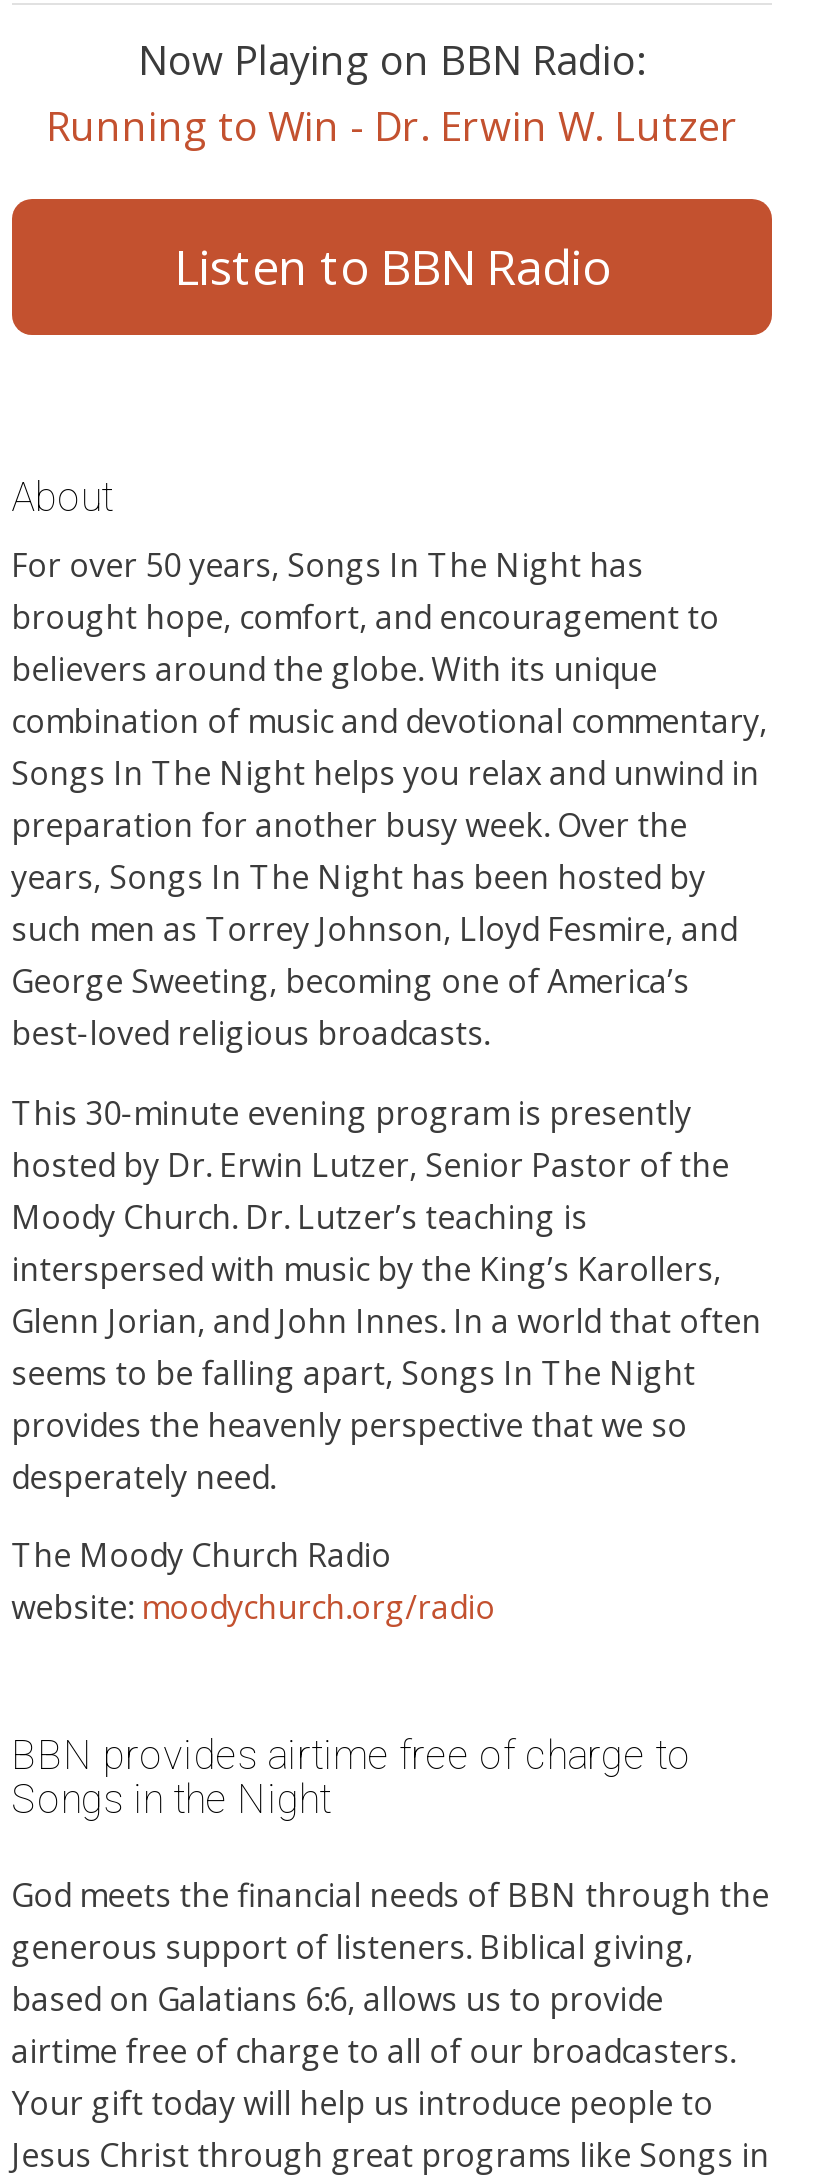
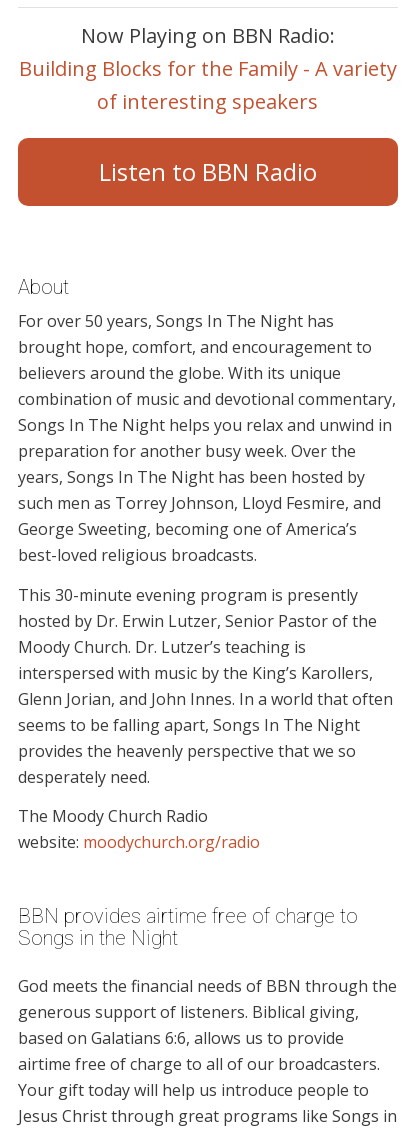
[46,99,738,153] Running to Win - Dr. Erwin W. Lutzer -> [19,55,397,115] Building Blocks for the Family - A variety | of interesting speakers

